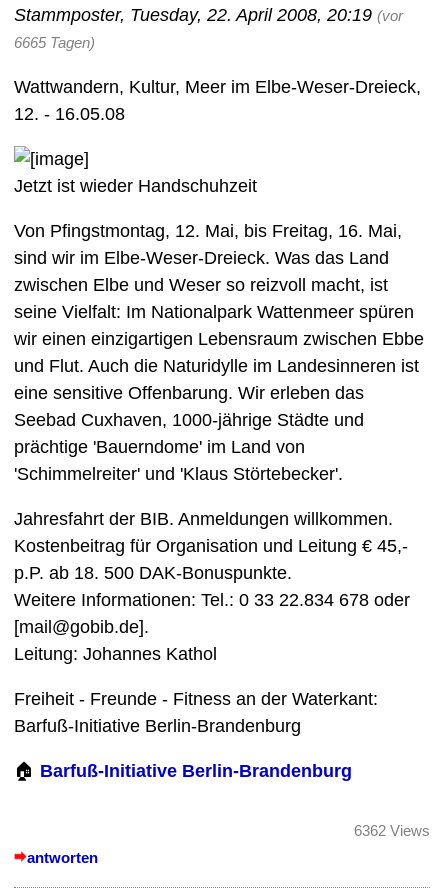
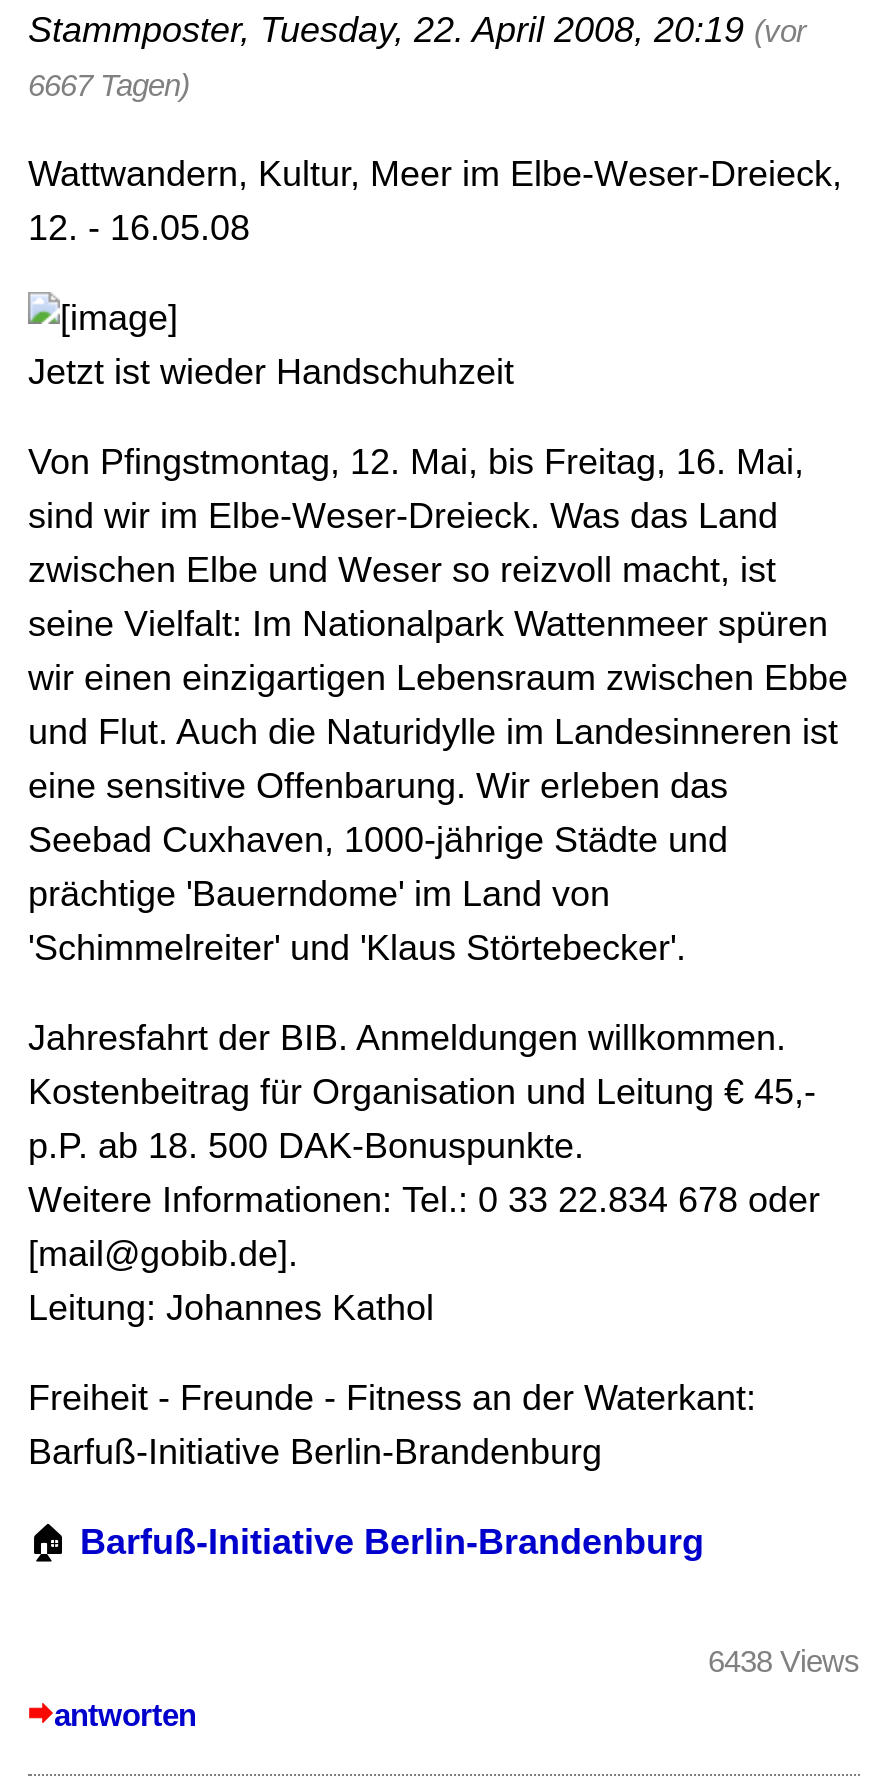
[14,34,95,51] 6665 Tagen) -> [28,68,190,102] 6667 Tagen)
[354,822,430,839] 6362 Views -> [708,1643,860,1677] 6438 Views

